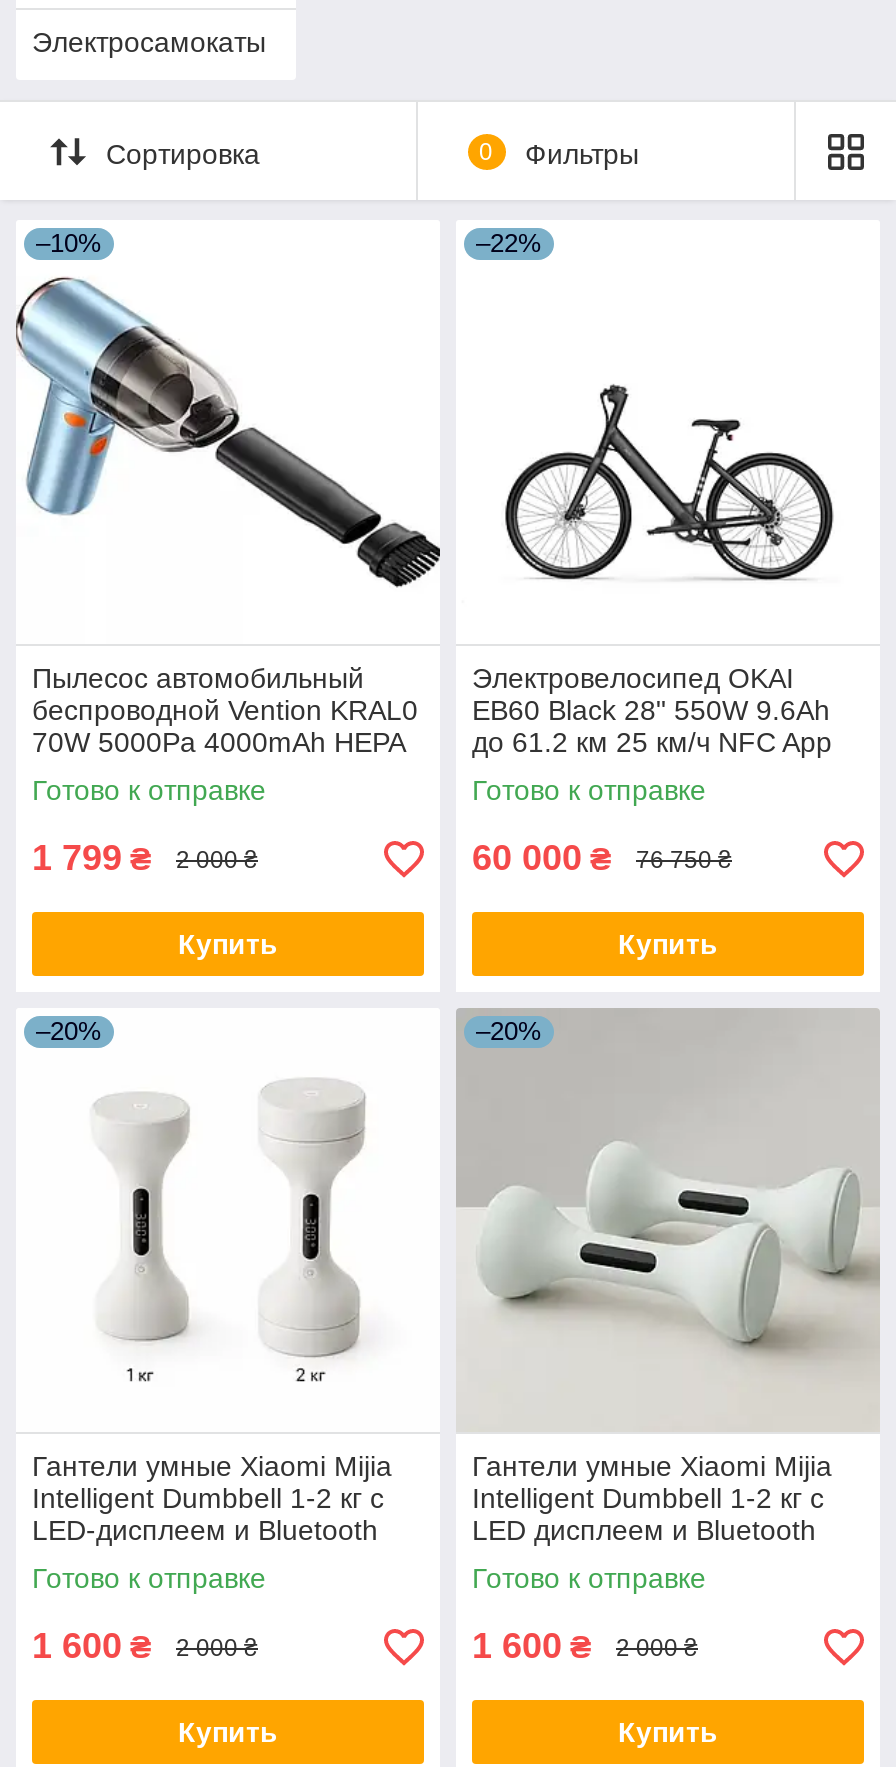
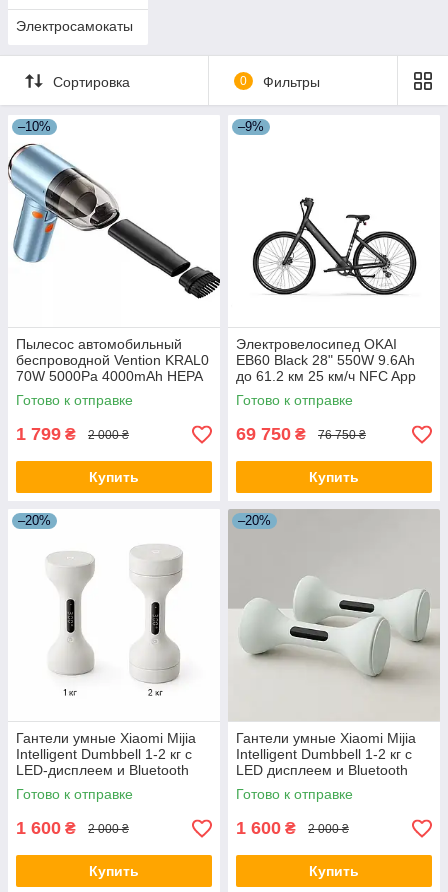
[476,228,542,258] –22% -> [238,119,264,134] –9%
[472,838,612,878] 60 000 ₴ -> [236,424,306,444] 69 750 ₴

